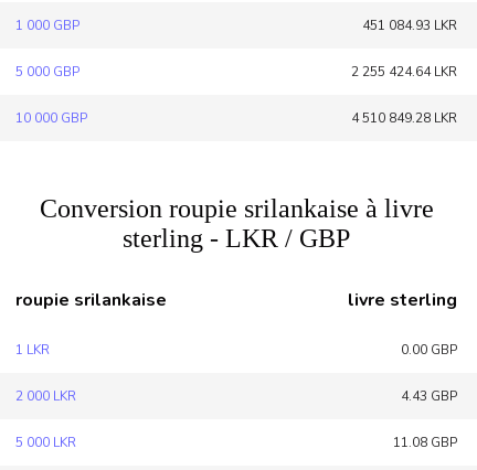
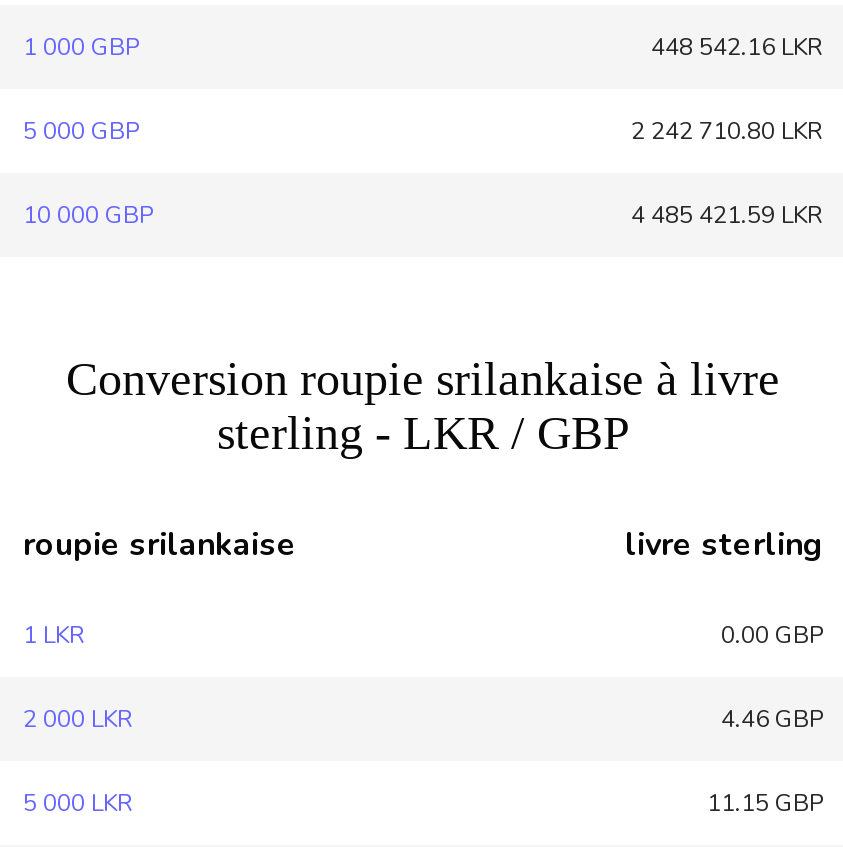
[362,17,457,34] 451 084.93 LKR -> [651,31,823,63] 448 542.16 LKR
[351,63,457,81] 2 255 424.64 LKR -> [631,115,823,147] 2 242 710.80 LKR
[351,109,457,127] 4 510 849.28 LKR -> [631,199,823,231] 4 485 421.59 LKR
[401,387,457,405] 4.43 GBP -> [721,703,823,735] 4.46 GBP
[393,434,457,451] 11.08 GBP -> [707,787,823,819] 11.15 GBP

